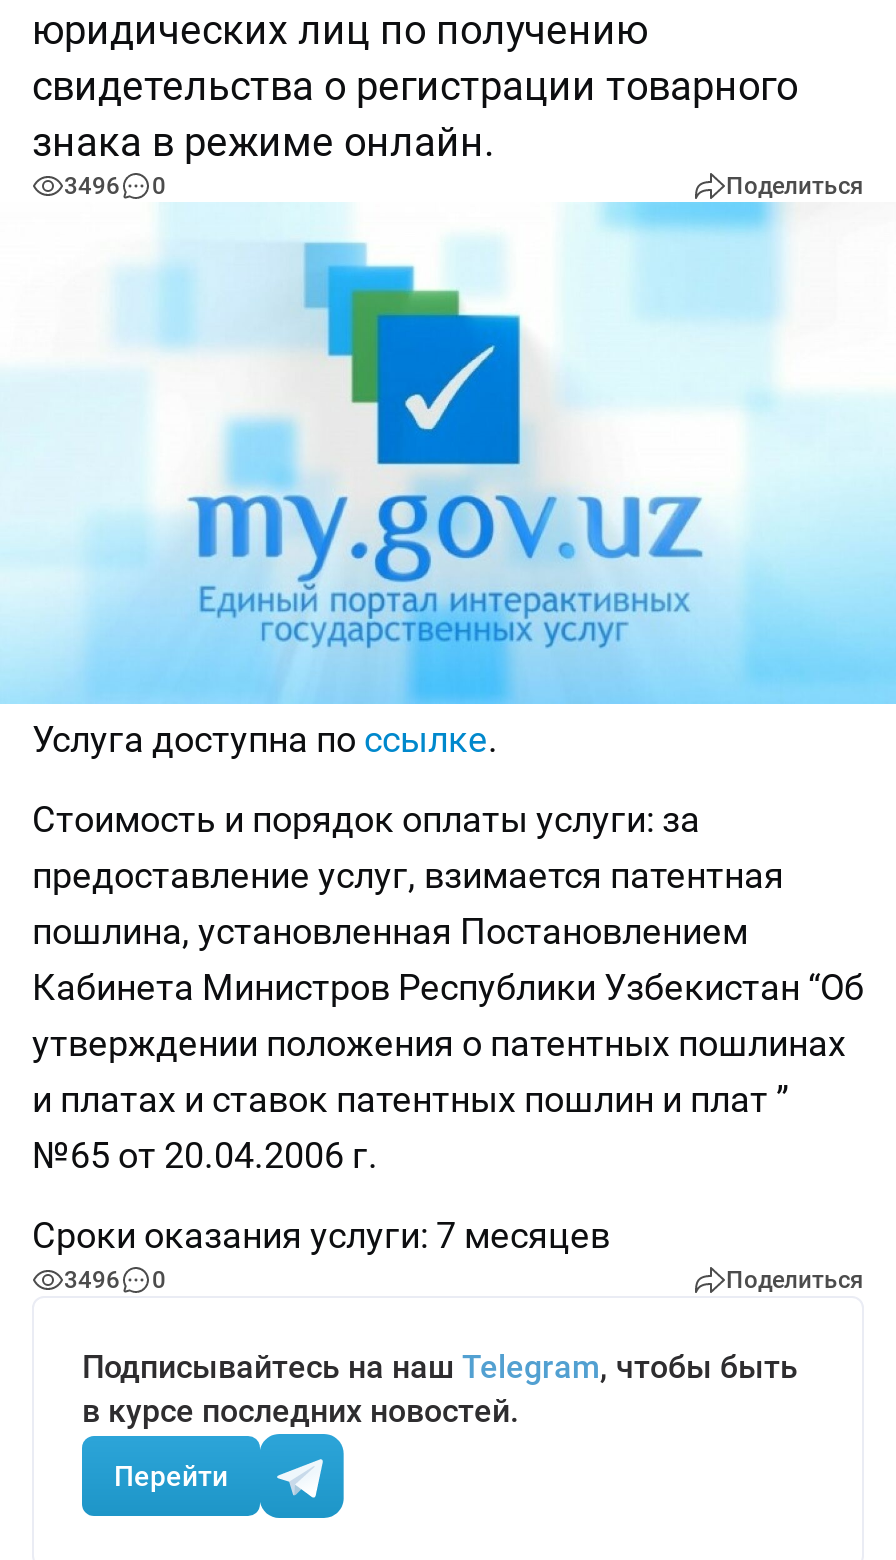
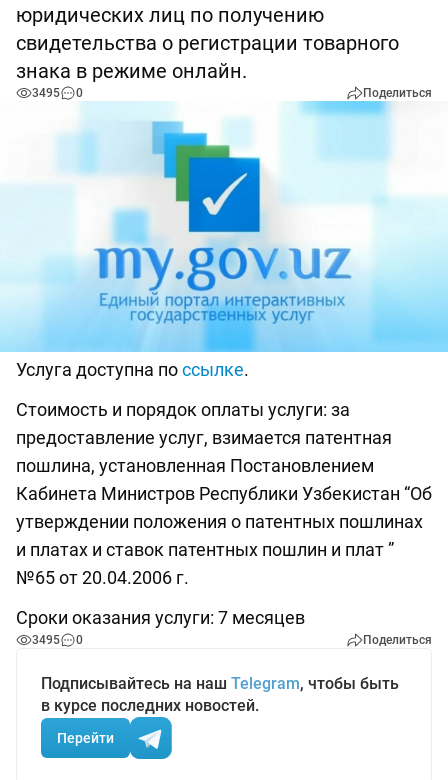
[64,172,166,200] 3496 0 -> [32,86,83,100] 3495 0
[64,1266,166,1294] 3496 0 -> [32,633,83,647] 3495 0

